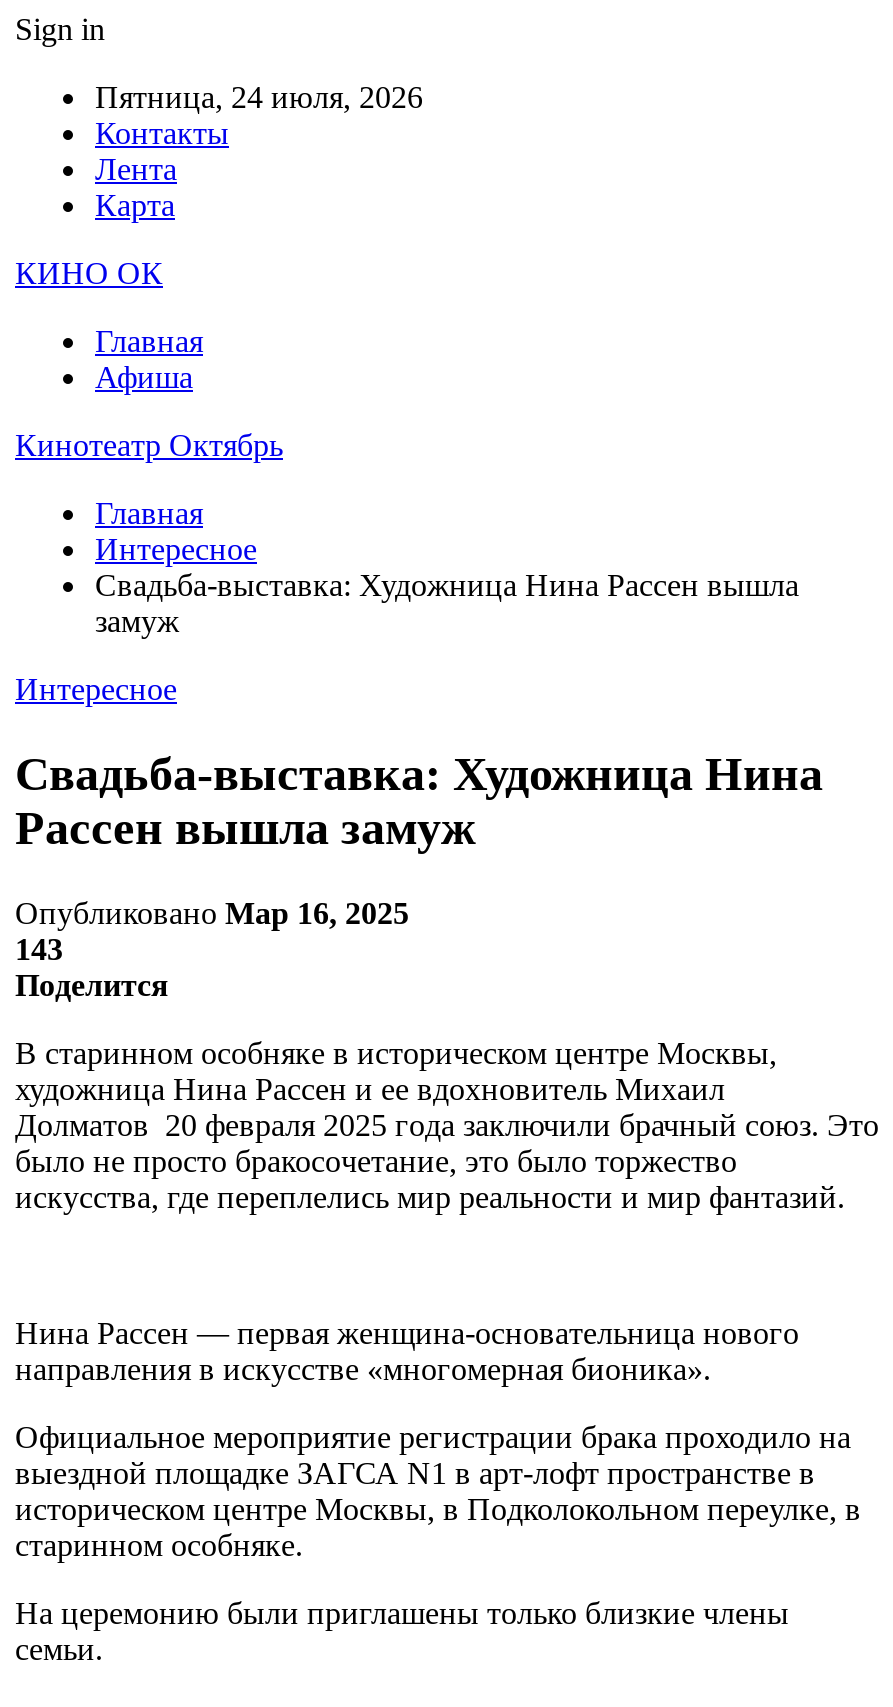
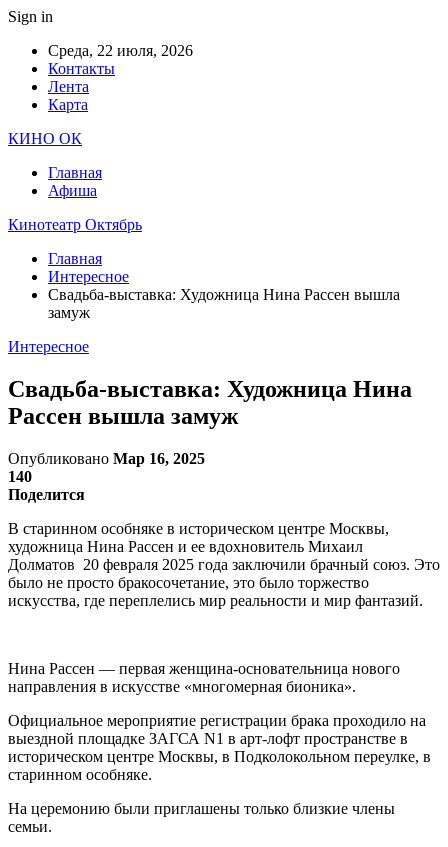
[95,80,423,114] Пятница, 24 июля, 2026 -> [48,42,193,59] Среда, 22 июля, 2026
[15,932,63,966] 143 -> [8,468,32,485] 140

